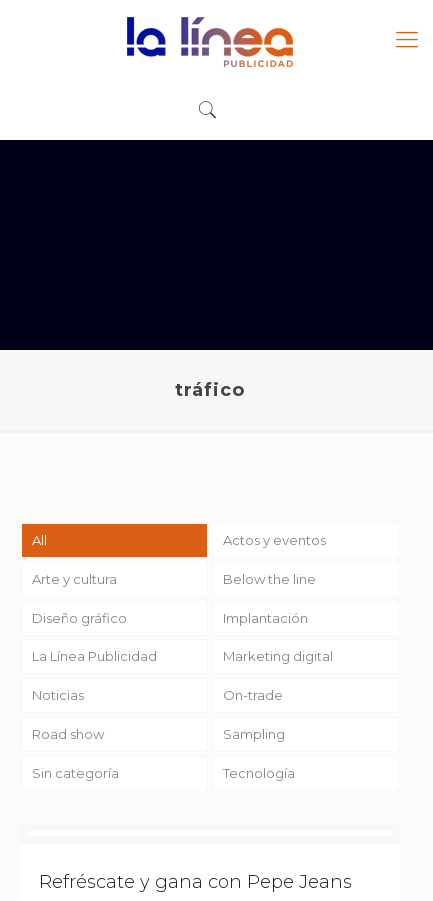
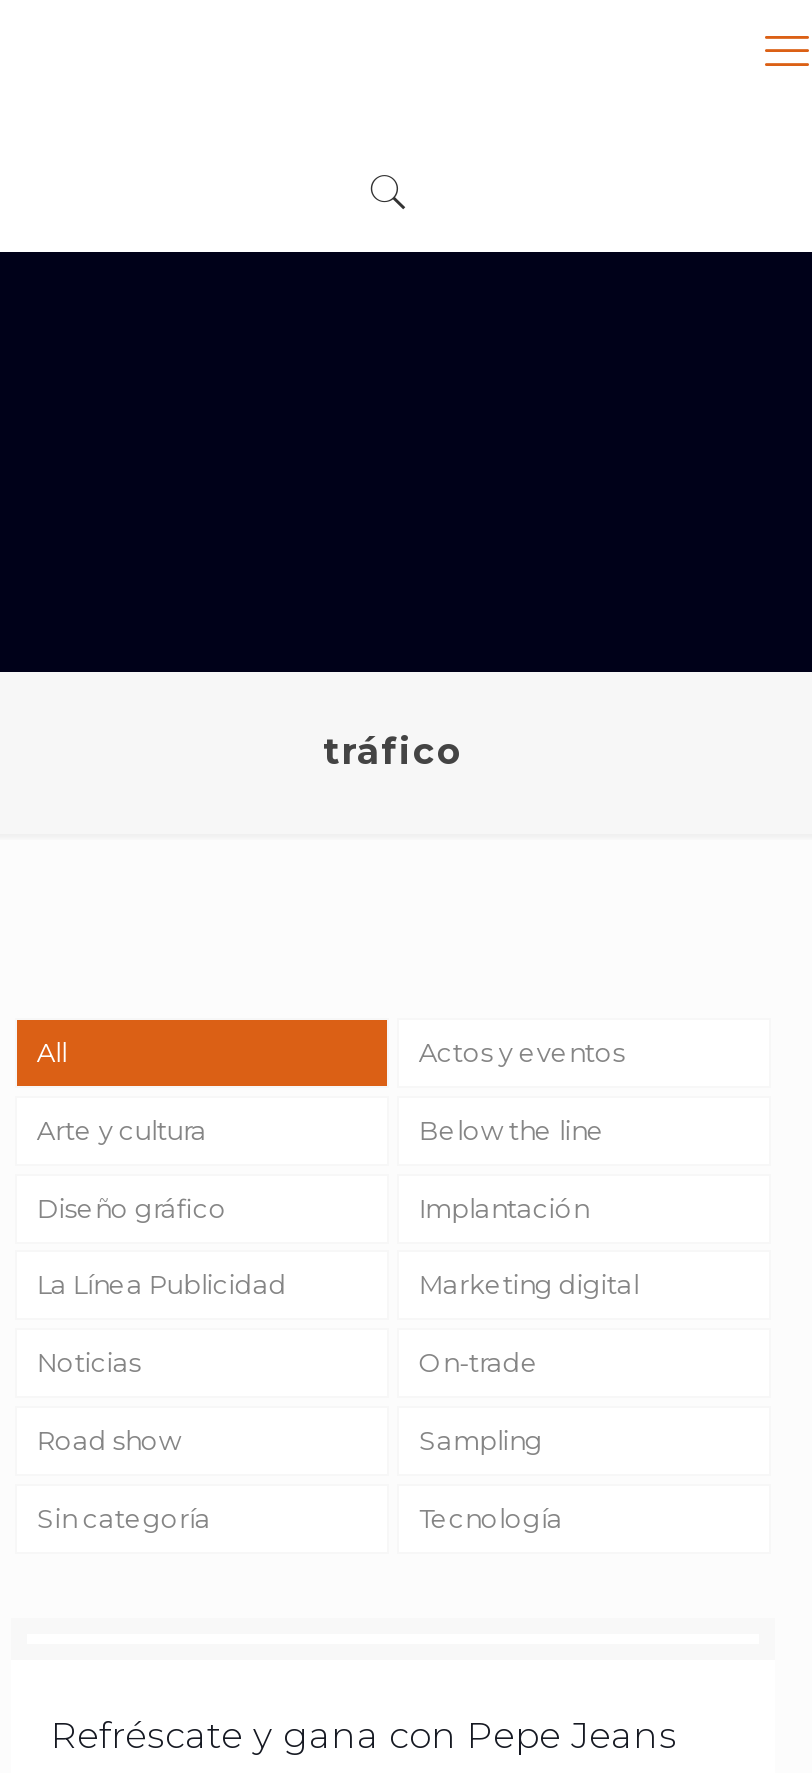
[126,16,167,58] [image] -> none
[180,16,294,68] [image] -> none

